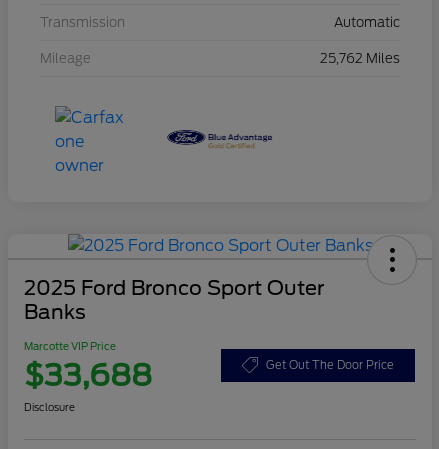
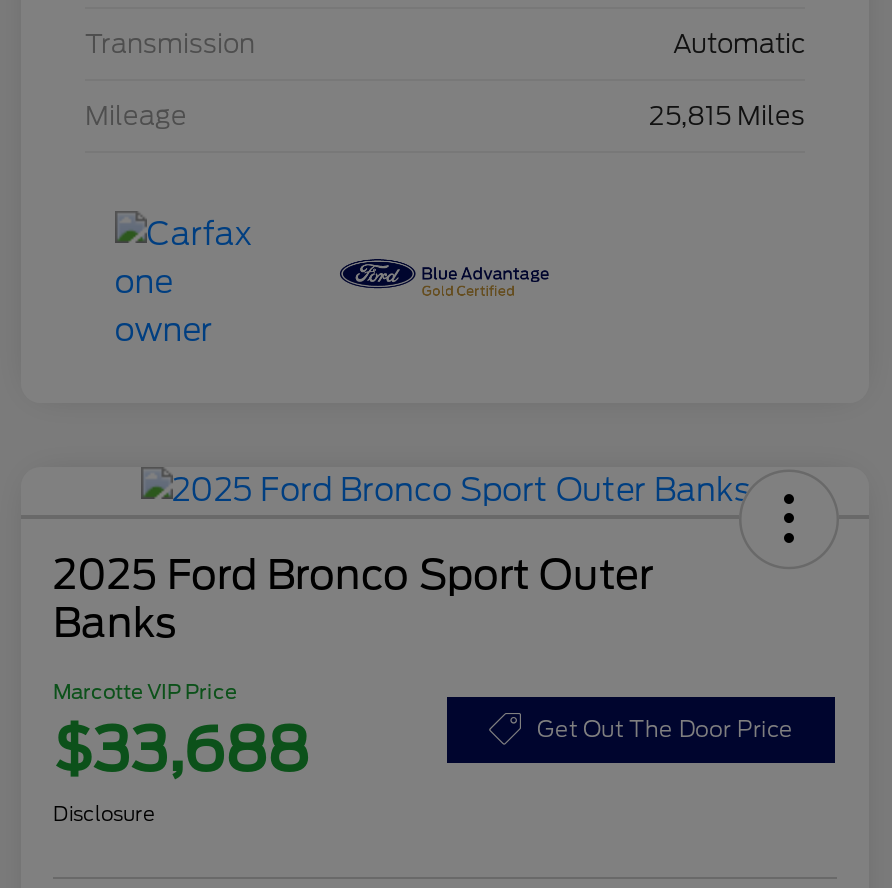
[320,51,400,66] 25,762 Miles -> [649,101,805,131] 25,815 Miles

